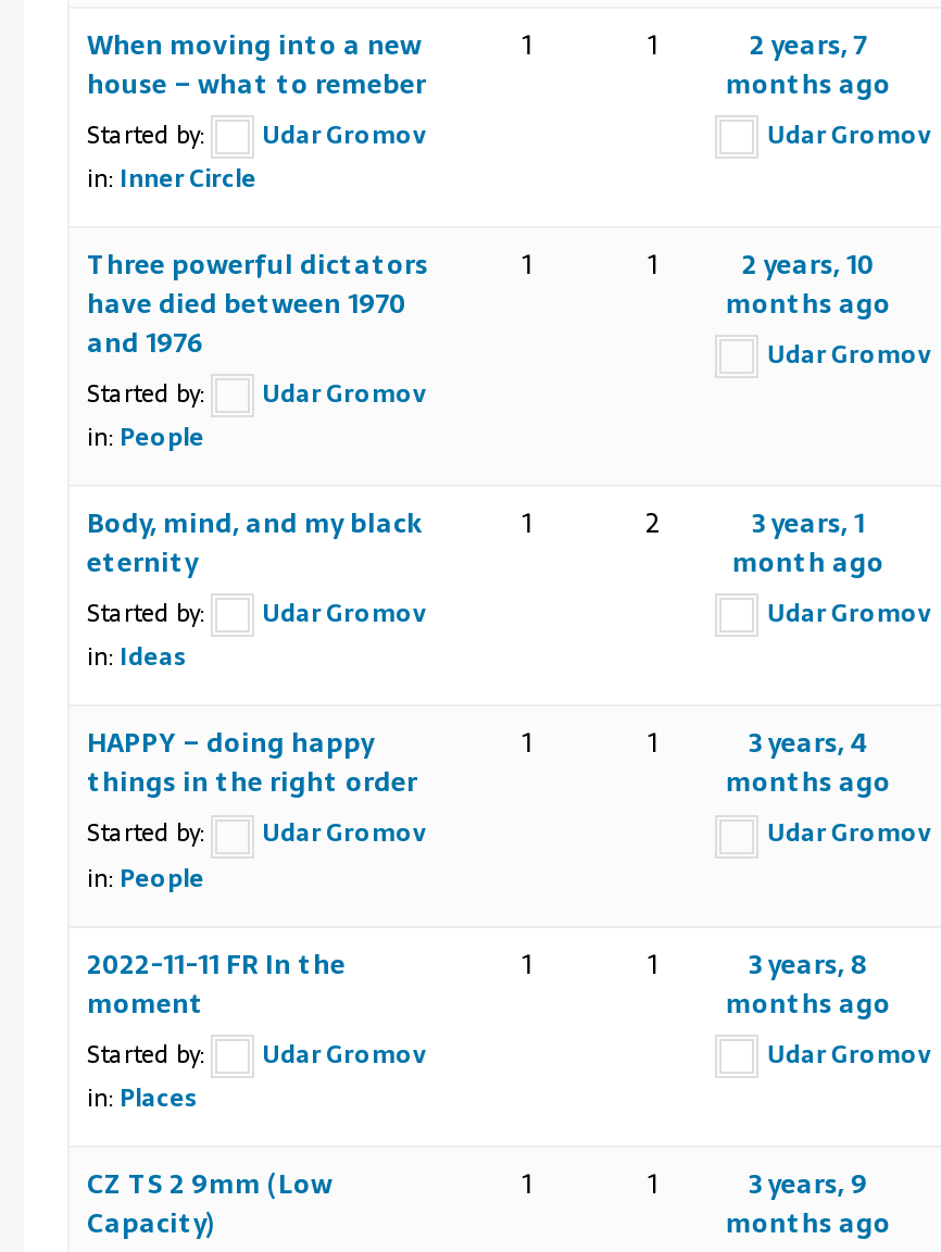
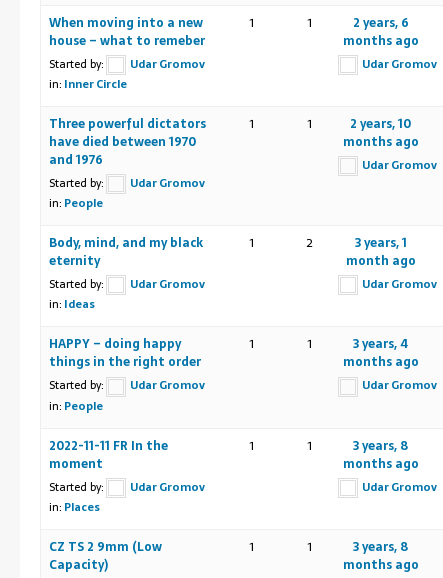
[749,24,867,67] 2 years, 7 -> [353,13,409,33] 2 years, 6
[748,1162,868,1206] 3 years, 9 -> [353,537,408,557] 3 years, 8

